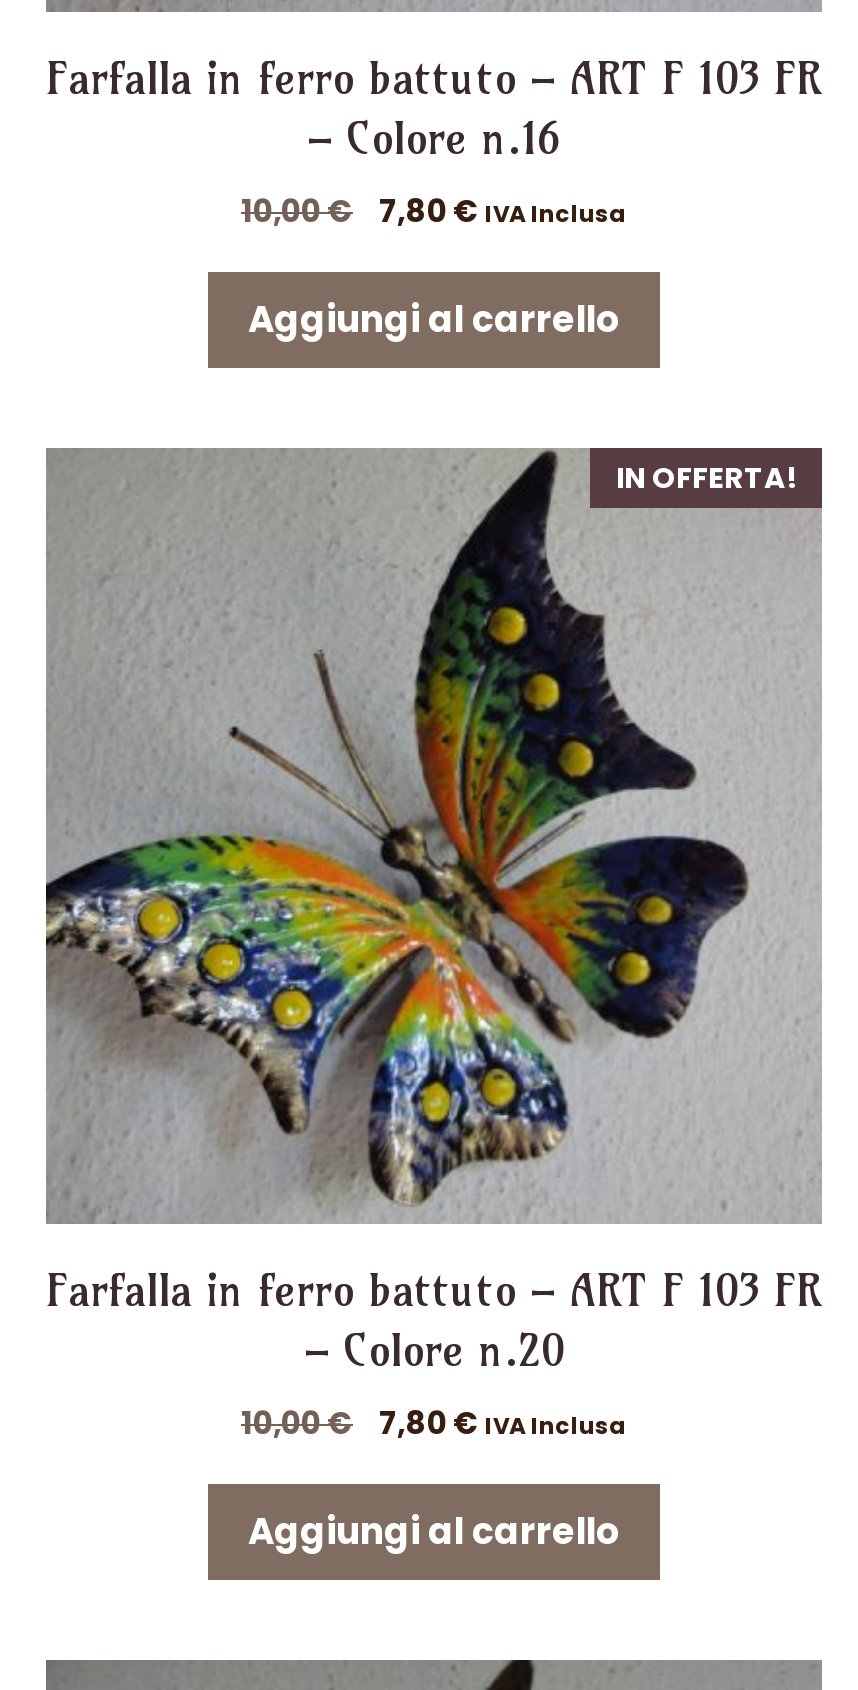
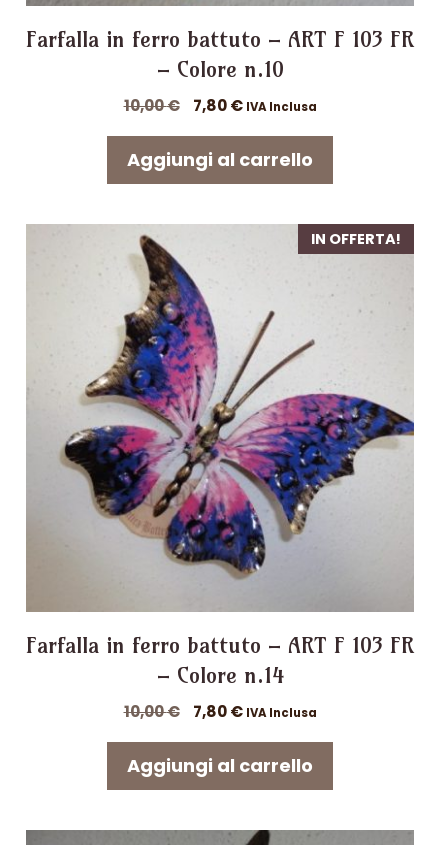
[307,110,561,166] – Colore n.16 -> [156,55,283,83] – Colore n.10
[46,448,820,1216] [image] -> [27,225,414,607] [image]
[304,1322,564,1378] – Colore n.20 -> [156,661,283,689] – Colore n.14

